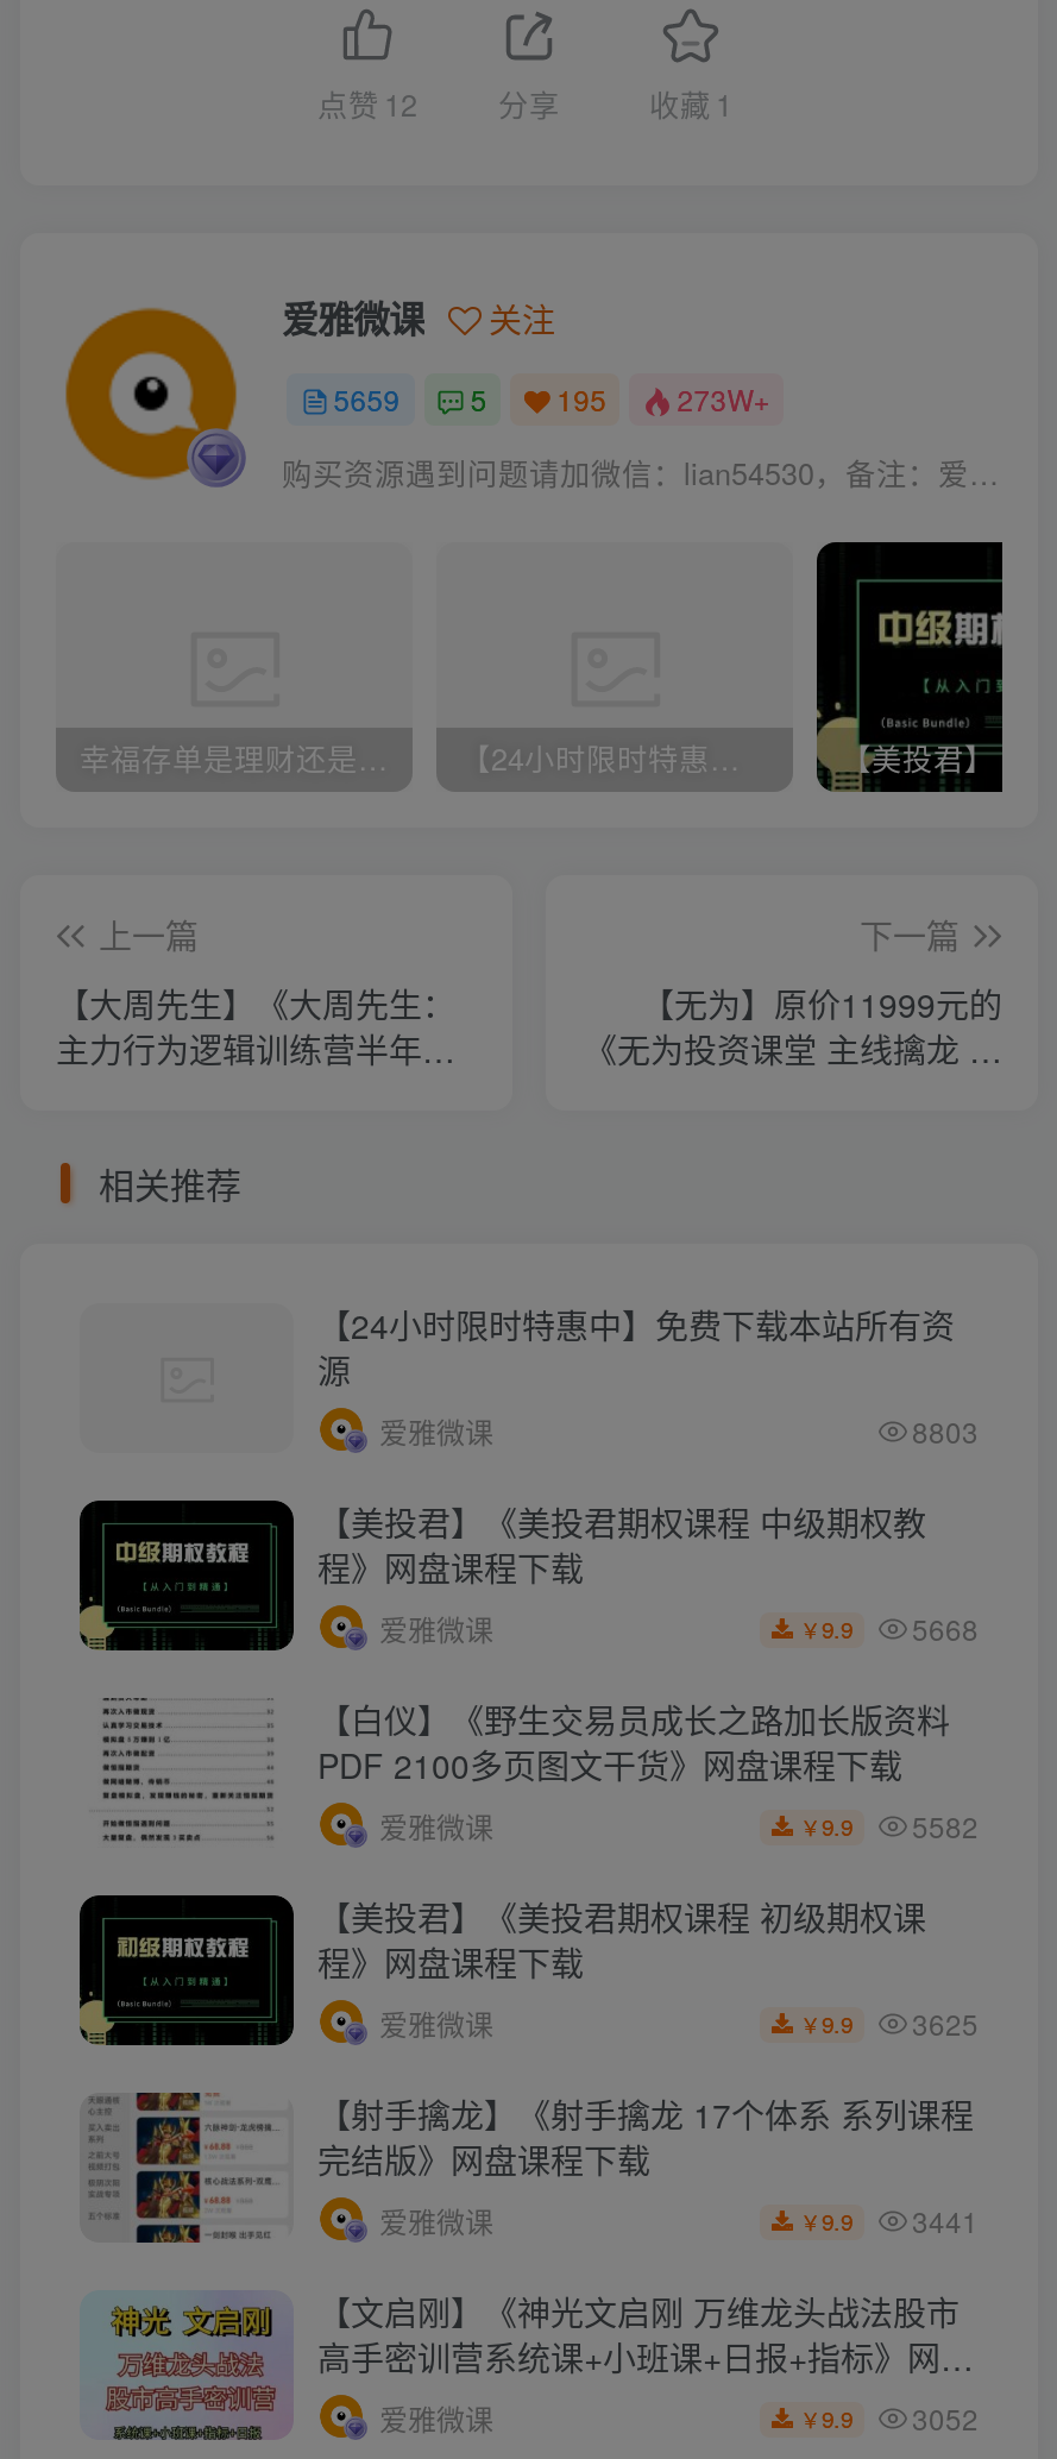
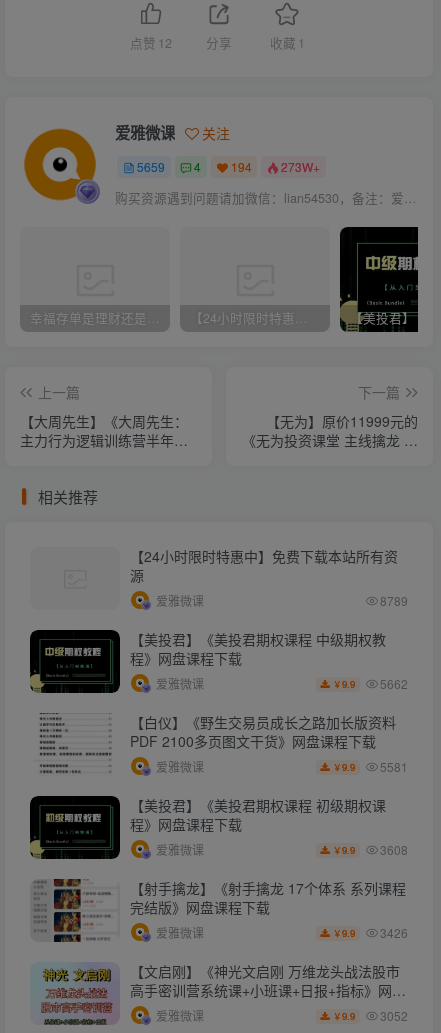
[471,379,487,420] 5 -> [194,158,201,175] 4
[557,379,607,420] 195 -> [231,158,252,175] 194
[912,1410,979,1450] 8803 -> [380,592,408,609] 8789
[800,1607,979,1647] ￥9.9 5668 -> [333,675,408,692] ￥9.9 5662
[800,1804,979,1844] ￥9.9 5582 -> [333,758,408,775] ￥9.9 5581
[800,2001,979,2042] ￥9.9 3625 -> [333,841,408,858] ￥9.9 3608
[800,2199,979,2239] ￥9.9 3441 -> [333,924,408,941] ￥9.9 3426

